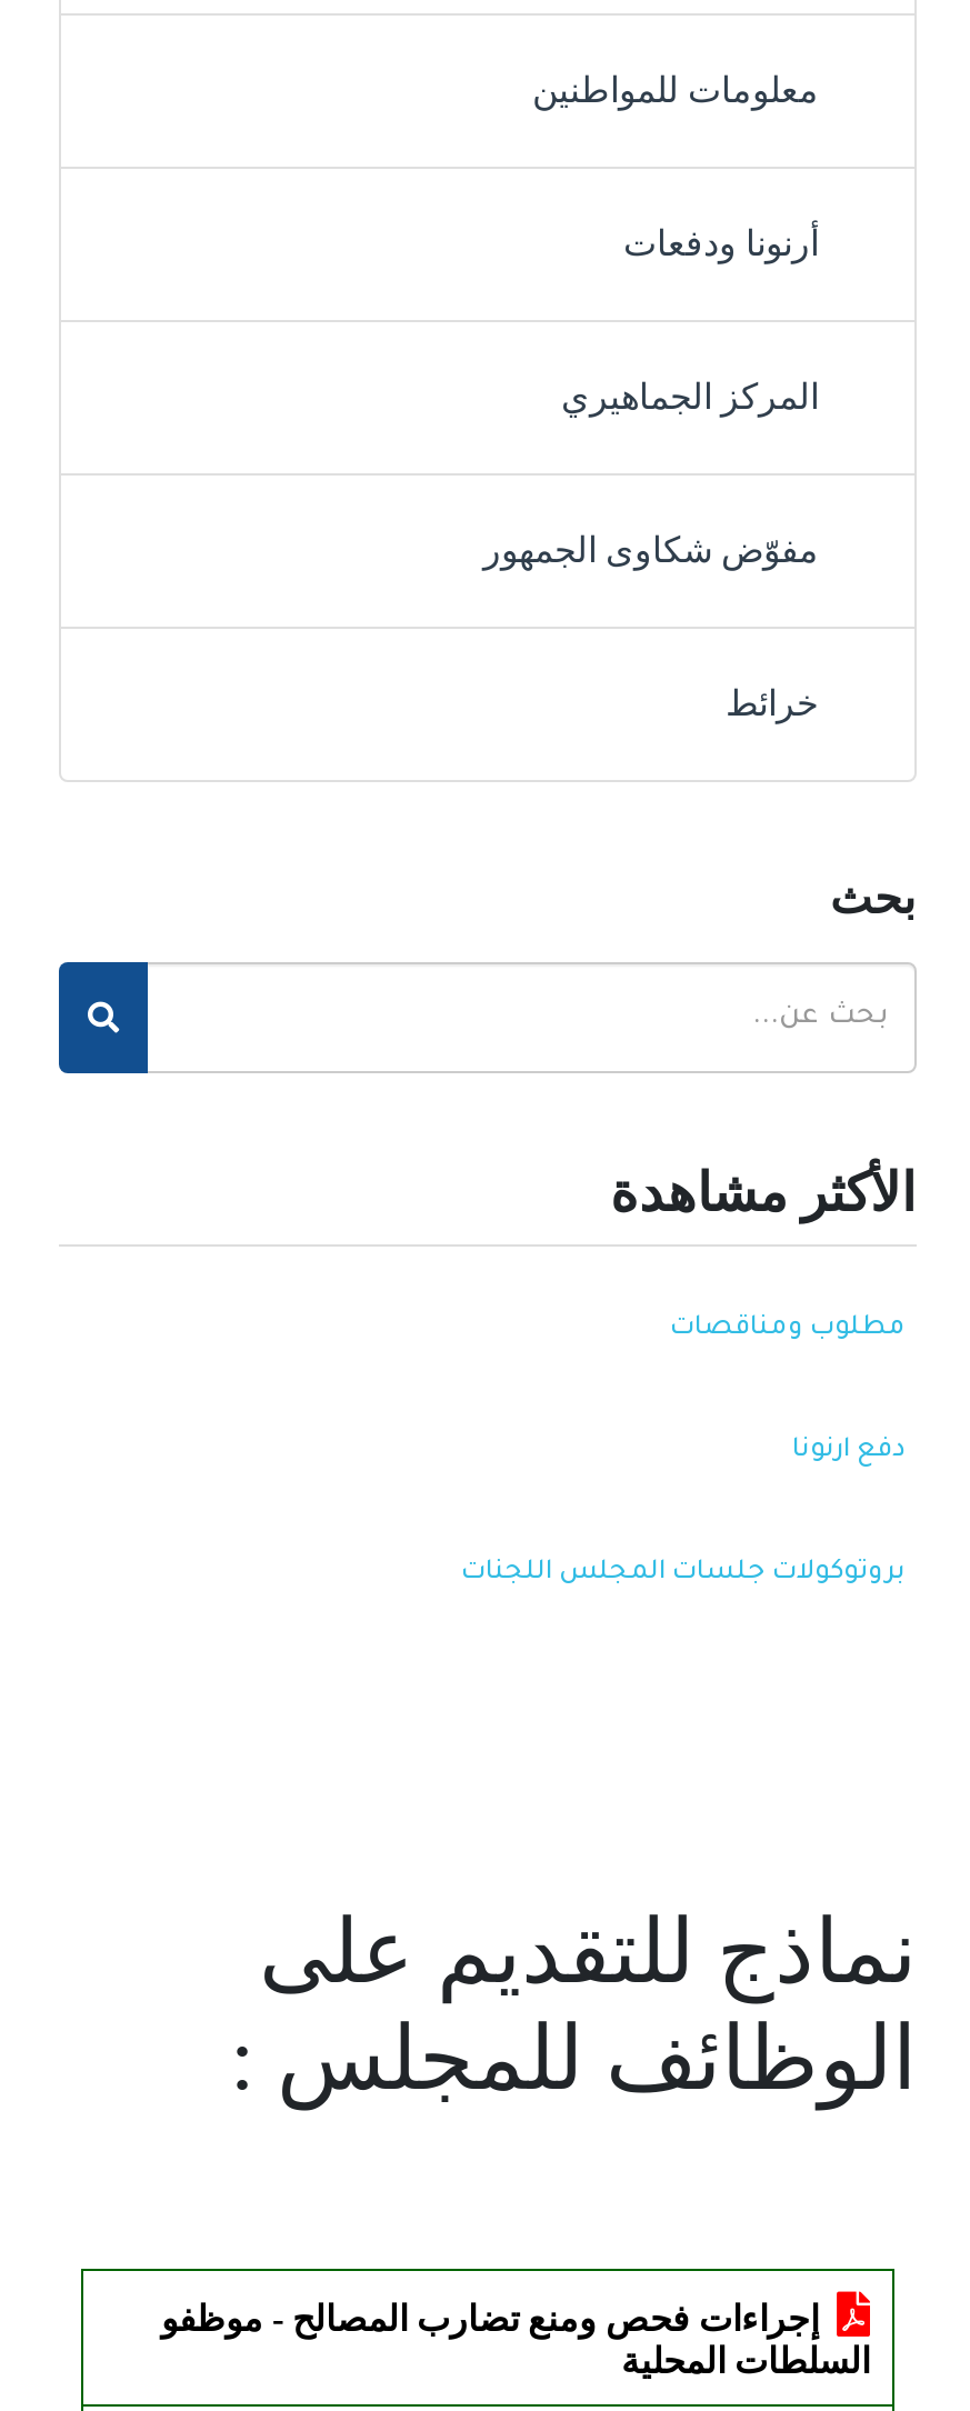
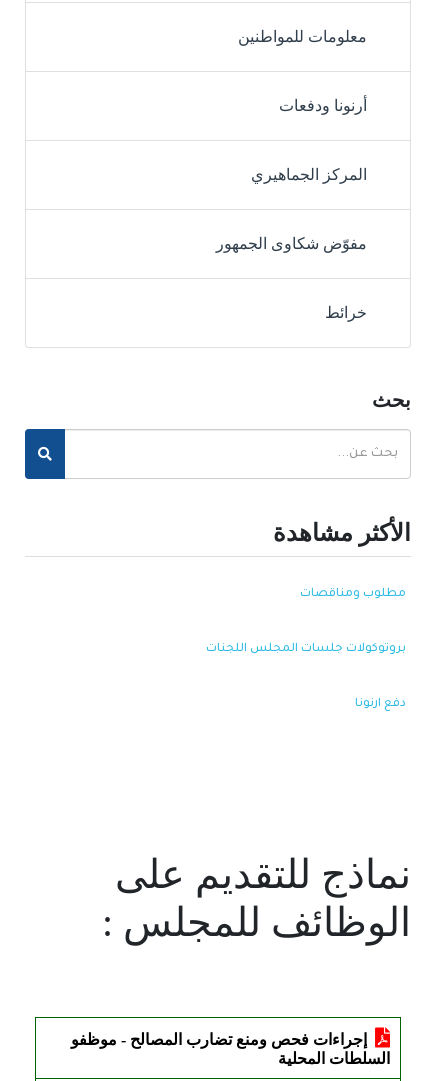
moved [792,1438,906,1467] -> [355,698,406,711]: دفع ارنونا
moved [461,1560,906,1589] -> [206,643,406,656]: بروتوكولات جلسات المجلس اللجنات

